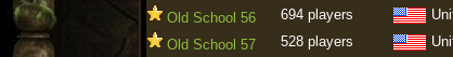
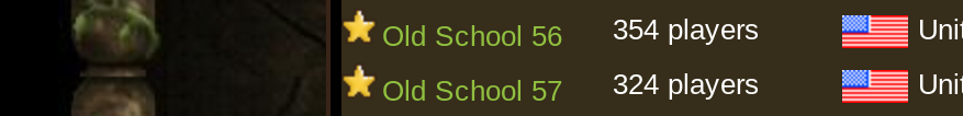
[166,6,353,26] Old School 56 694 players -> [382,13,760,53] Old School 56 354 players
[166,33,353,53] Old School 57 528 players -> [382,68,760,107] Old School 57 324 players

